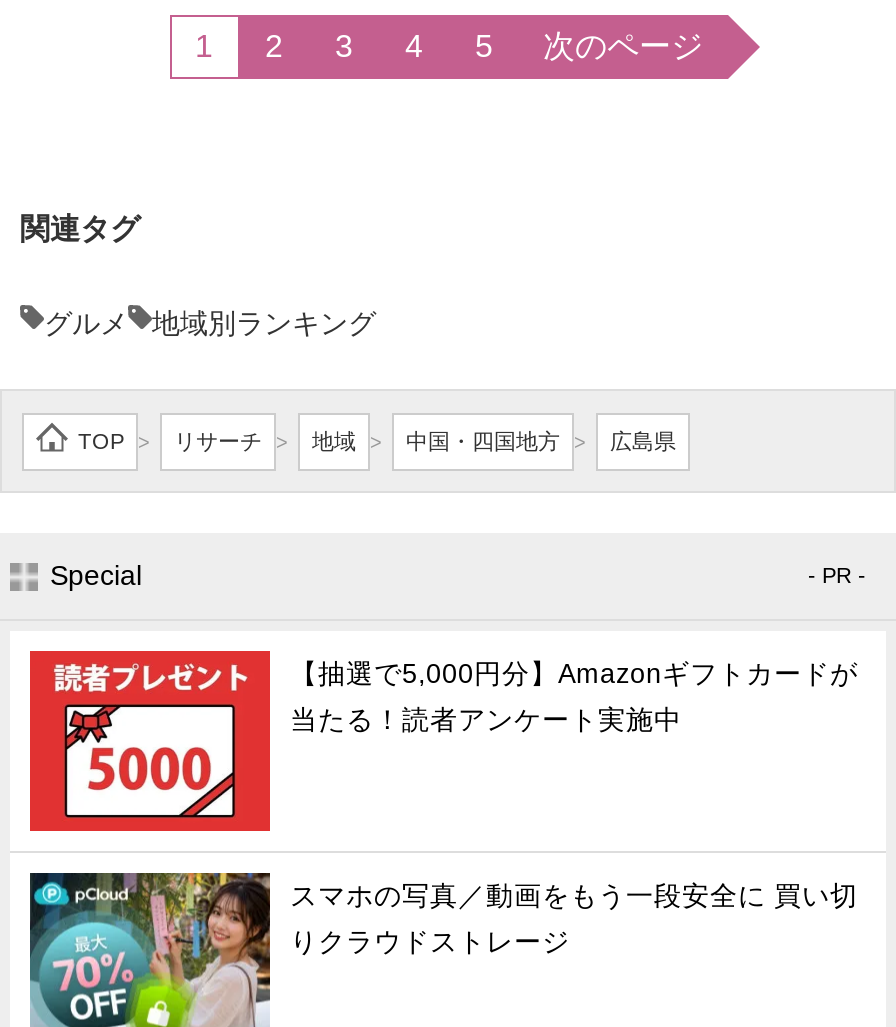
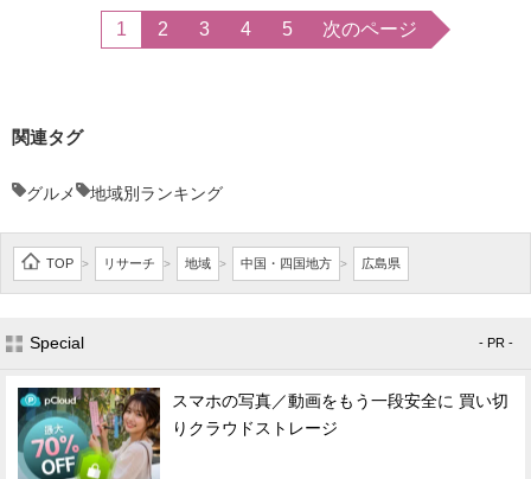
[28,649,858,833] [image] | 【抽選で5,000円分】Amazonギフトカードが | 当たる！読者アンケート実施中 -> none

